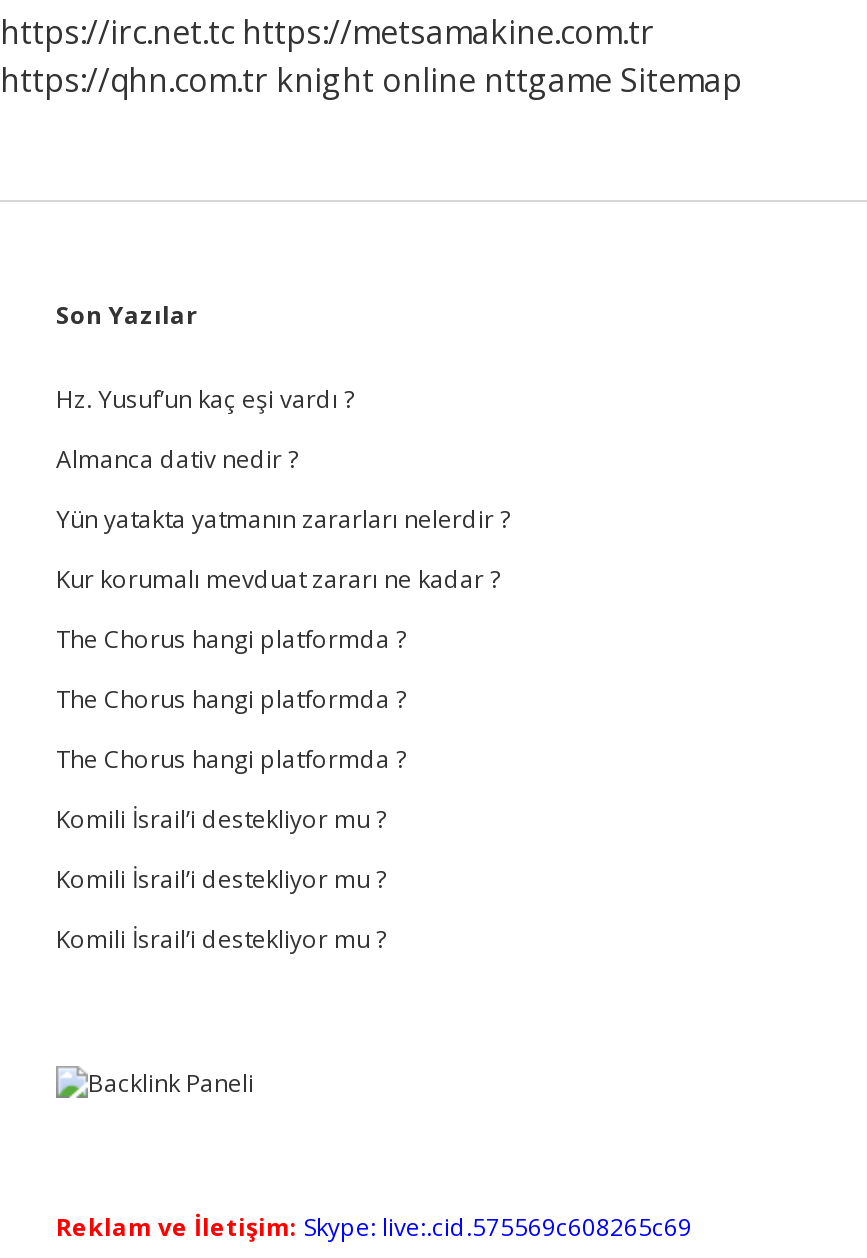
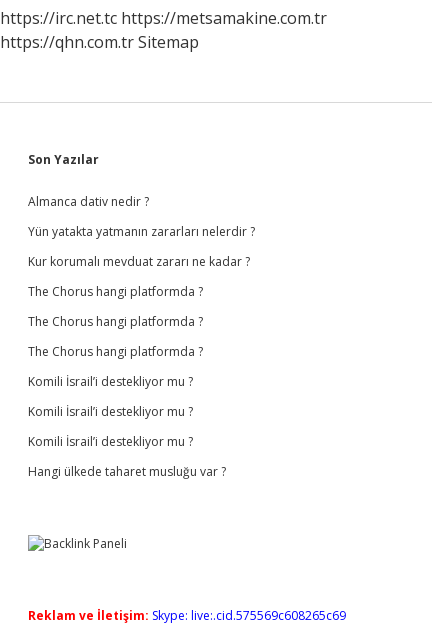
[0,58,742,102] https://qhn.com.tr knight online nttgame Sitemap -> [0,31,199,53] https://qhn.com.tr Sitemap
[56,382,354,416] Hz. Yusuf’un kaç eşi vardı ? -> none
moved [56,442,510,956] -> [28,193,255,450]: Almanca dativ nedir ? | Yün yatakta yatmanın zararları nelerdir ? | Kur korumalı mevduat zararı ne kadar ? | ... | Komili İsrail’i destekliyor mu ? | Komili İsrail’i destekliyor mu ?
none -> [28,463,226,480] Hangi ülkede taharet musluğu var ?

